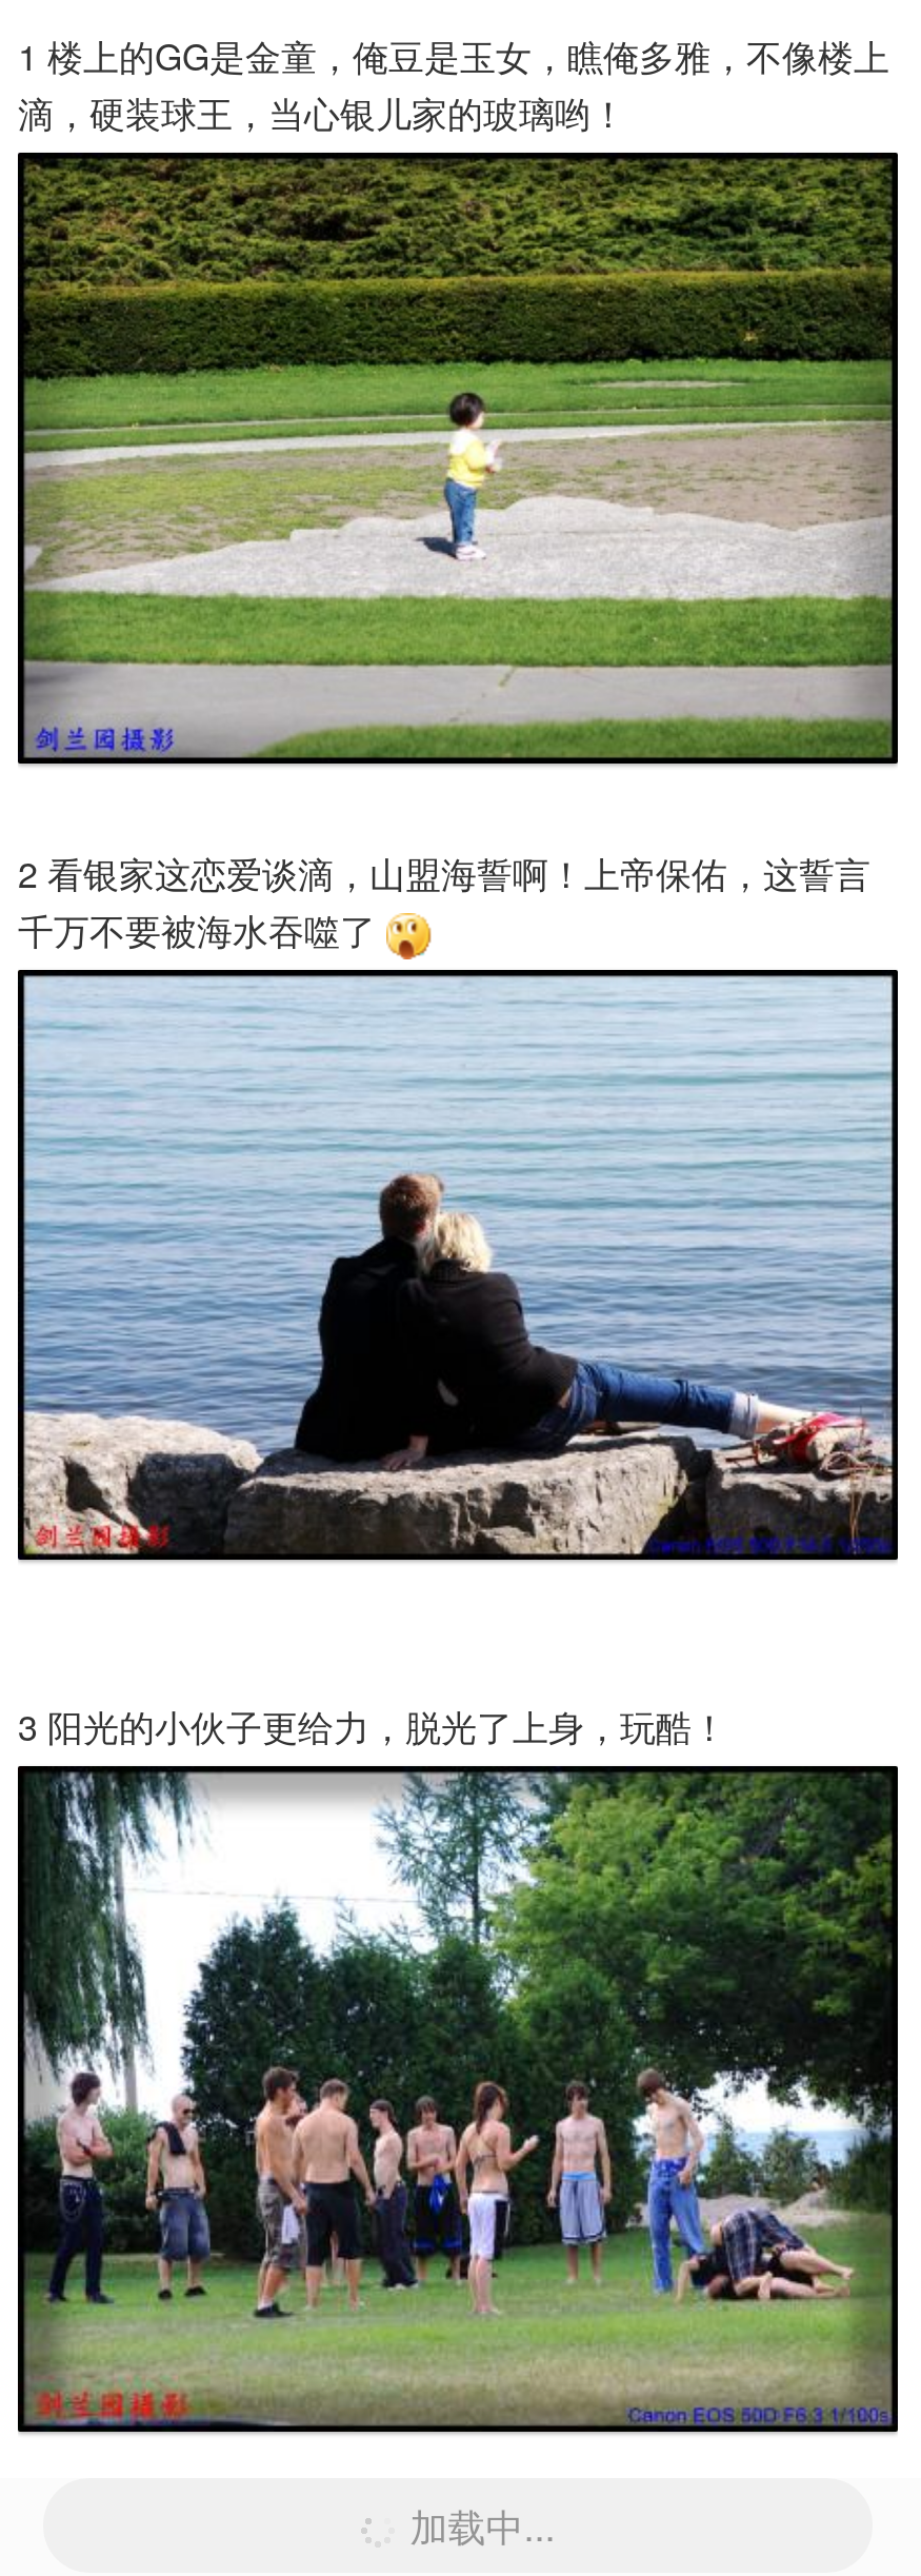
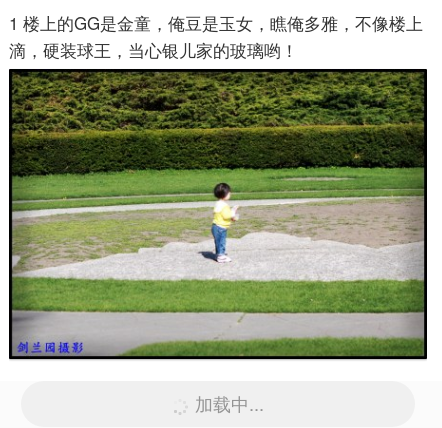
[16,848,900,1564] [image] | 2 看银家这恋爱谈滴，山盟海誓啊！上帝保佑，这誓言 | 千万不要被海水吞噬了 -> none
[18,1701,727,1752] 3 阳光的小伙子更给力，脱光了上身，玩酷！ -> none
[16,1764,900,2436] [image] -> none

